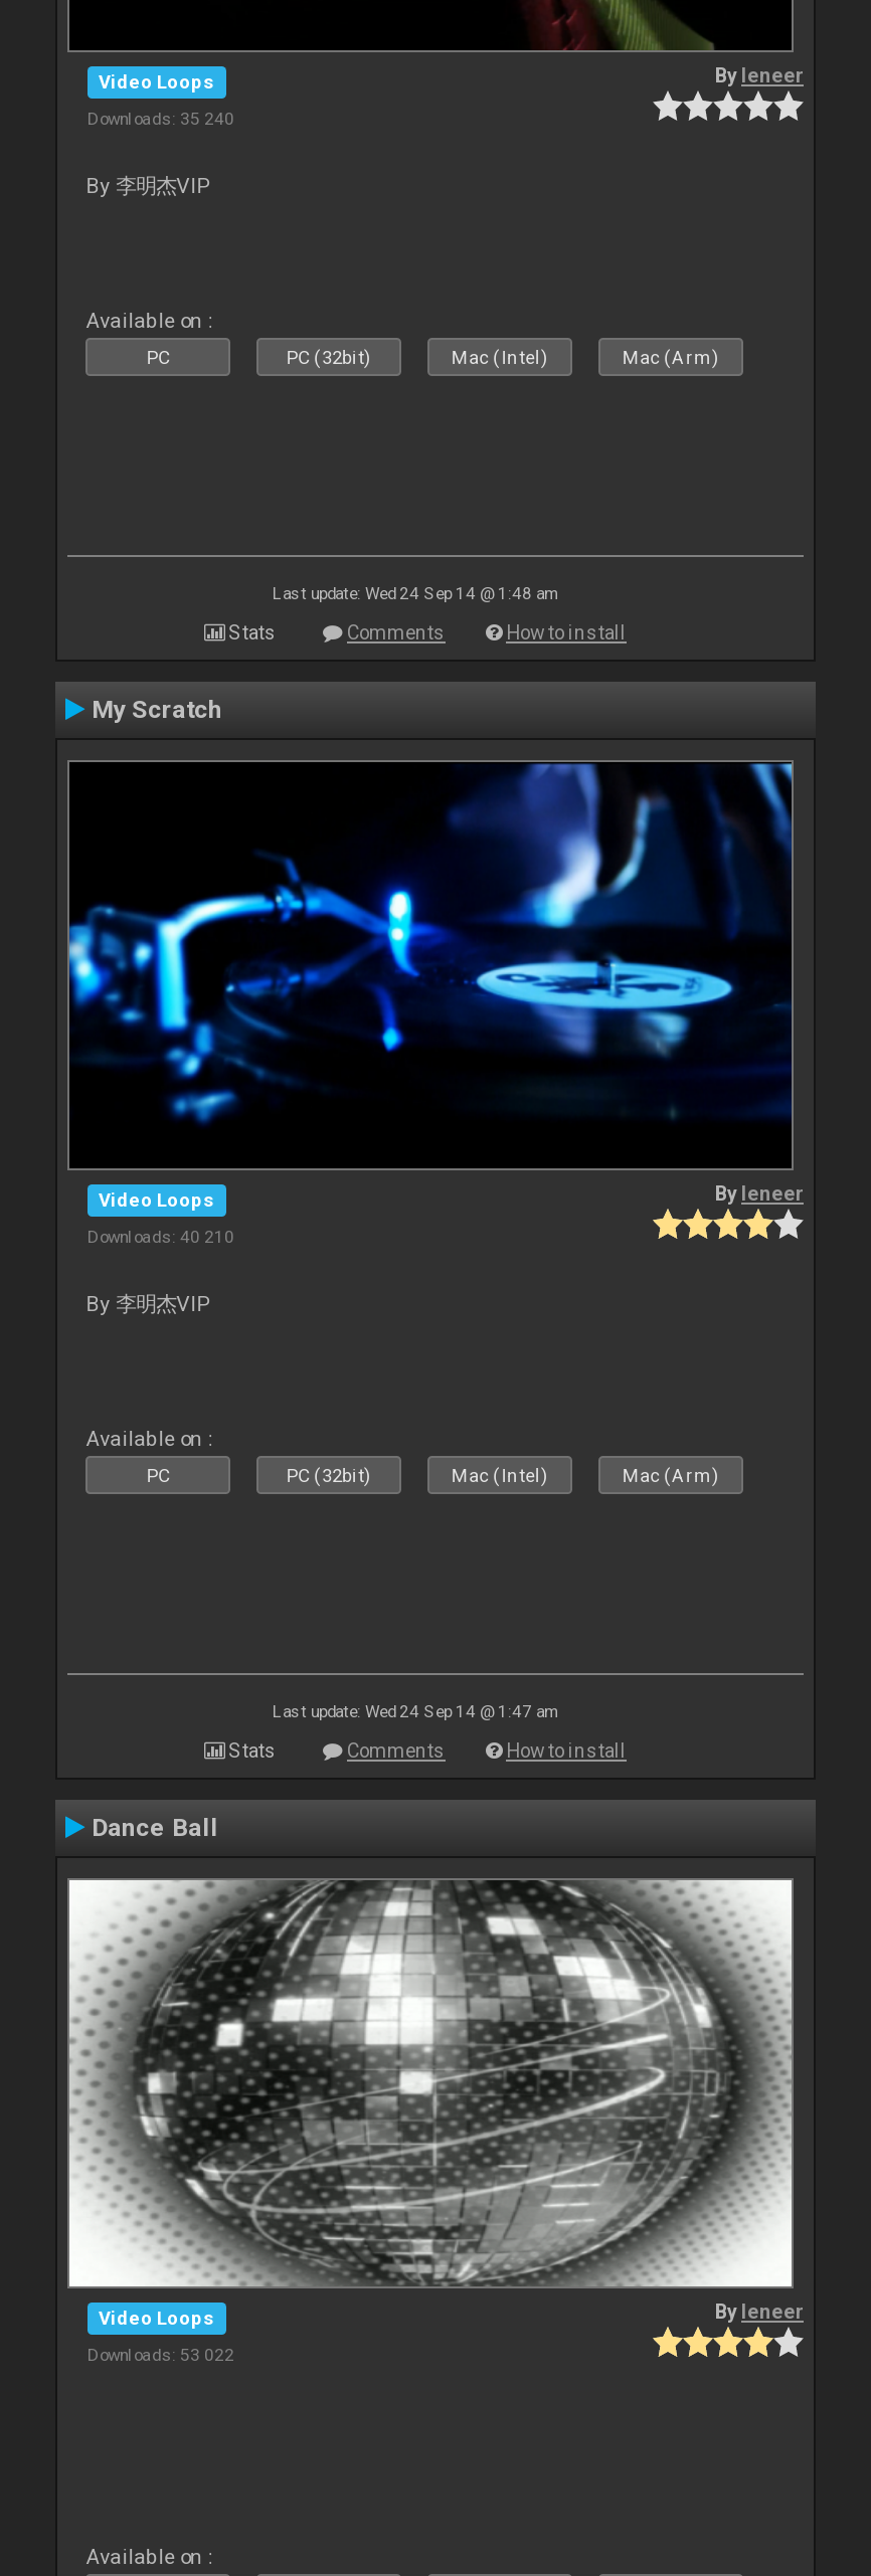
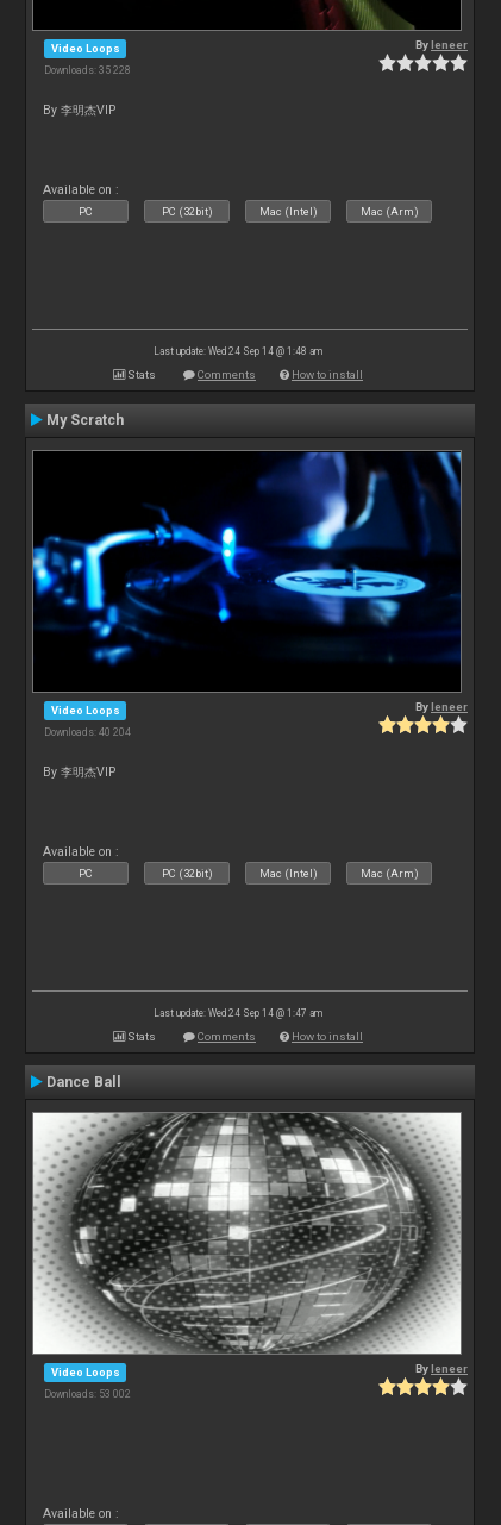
[88,108,234,128] Downloads: 35 240 -> [44,64,131,76] Downloads: 35 228
[88,1226,234,1246] Downloads: 40 210 -> [44,726,131,738] Downloads: 40 204
[88,2344,234,2364] Downloads: 53 022 -> [44,1388,131,1400] Downloads: 53 002

